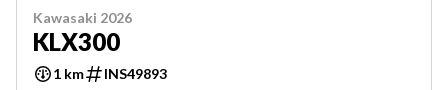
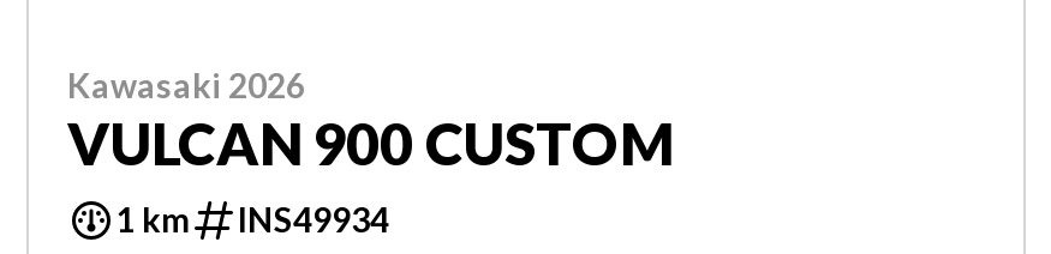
[33,27,120,56] KLX300 -> [67,108,673,178] VULCAN 900 CUSTOM
[53,65,167,82] 1 km INS49893 -> [115,199,389,240] 1 km INS49934

